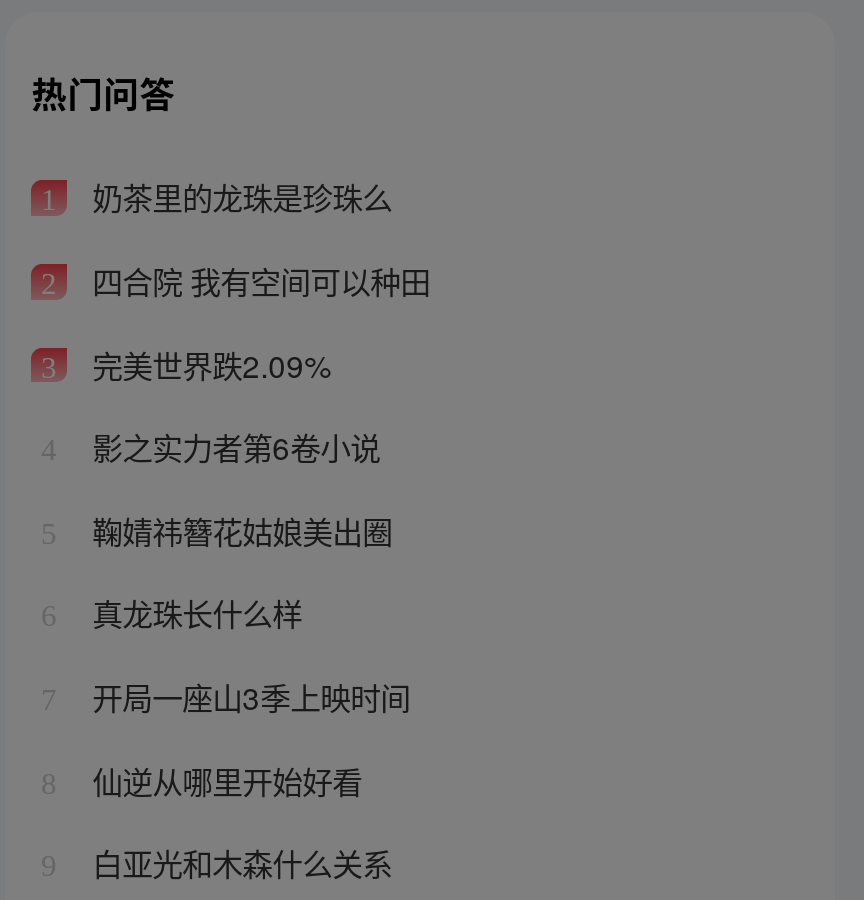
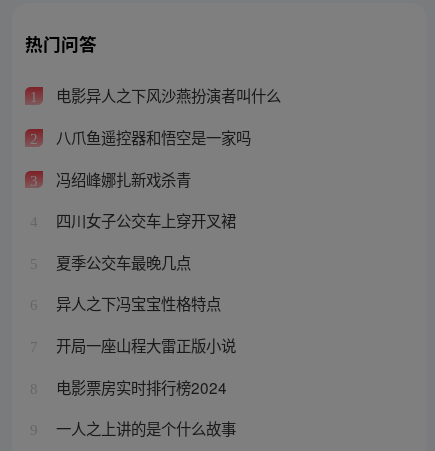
[84,175,392,219] 奶茶里的龙珠是珍珠么 -> [52,84,281,106] 电影异人之下风沙燕扮演者叫什么
[84,258,430,302] 四合院 我有空间可以种田 -> [52,126,251,148] 八爪鱼遥控器和悟空是一家吗
[84,341,332,385] 完美世界跌2.09% -> [52,168,191,190] 冯绍峰娜扎新戏杀青
[84,425,380,469] 影之实力者第6卷小说 -> [52,209,236,231] 四川女子公交车上穿开叉裙
[84,508,392,552] 鞠婧祎簪花姑娘美出圈 -> [52,251,191,273] 夏季公交车最晚几点
[84,591,302,635] 真龙珠长什么样 -> [52,292,221,314] 异人之下冯宝宝性格特点
[84,674,410,718] 开局一座山3季上映时间 -> [52,334,236,356] 开局一座山程大雷正版小说
[84,757,362,801] 仙逆从哪里开始好看 -> [52,376,227,398] 电影票房实时排行榜2024
[84,840,392,884] 白亚光和木森什么关系 -> [52,417,236,439] 一人之上讲的是个什么故事

